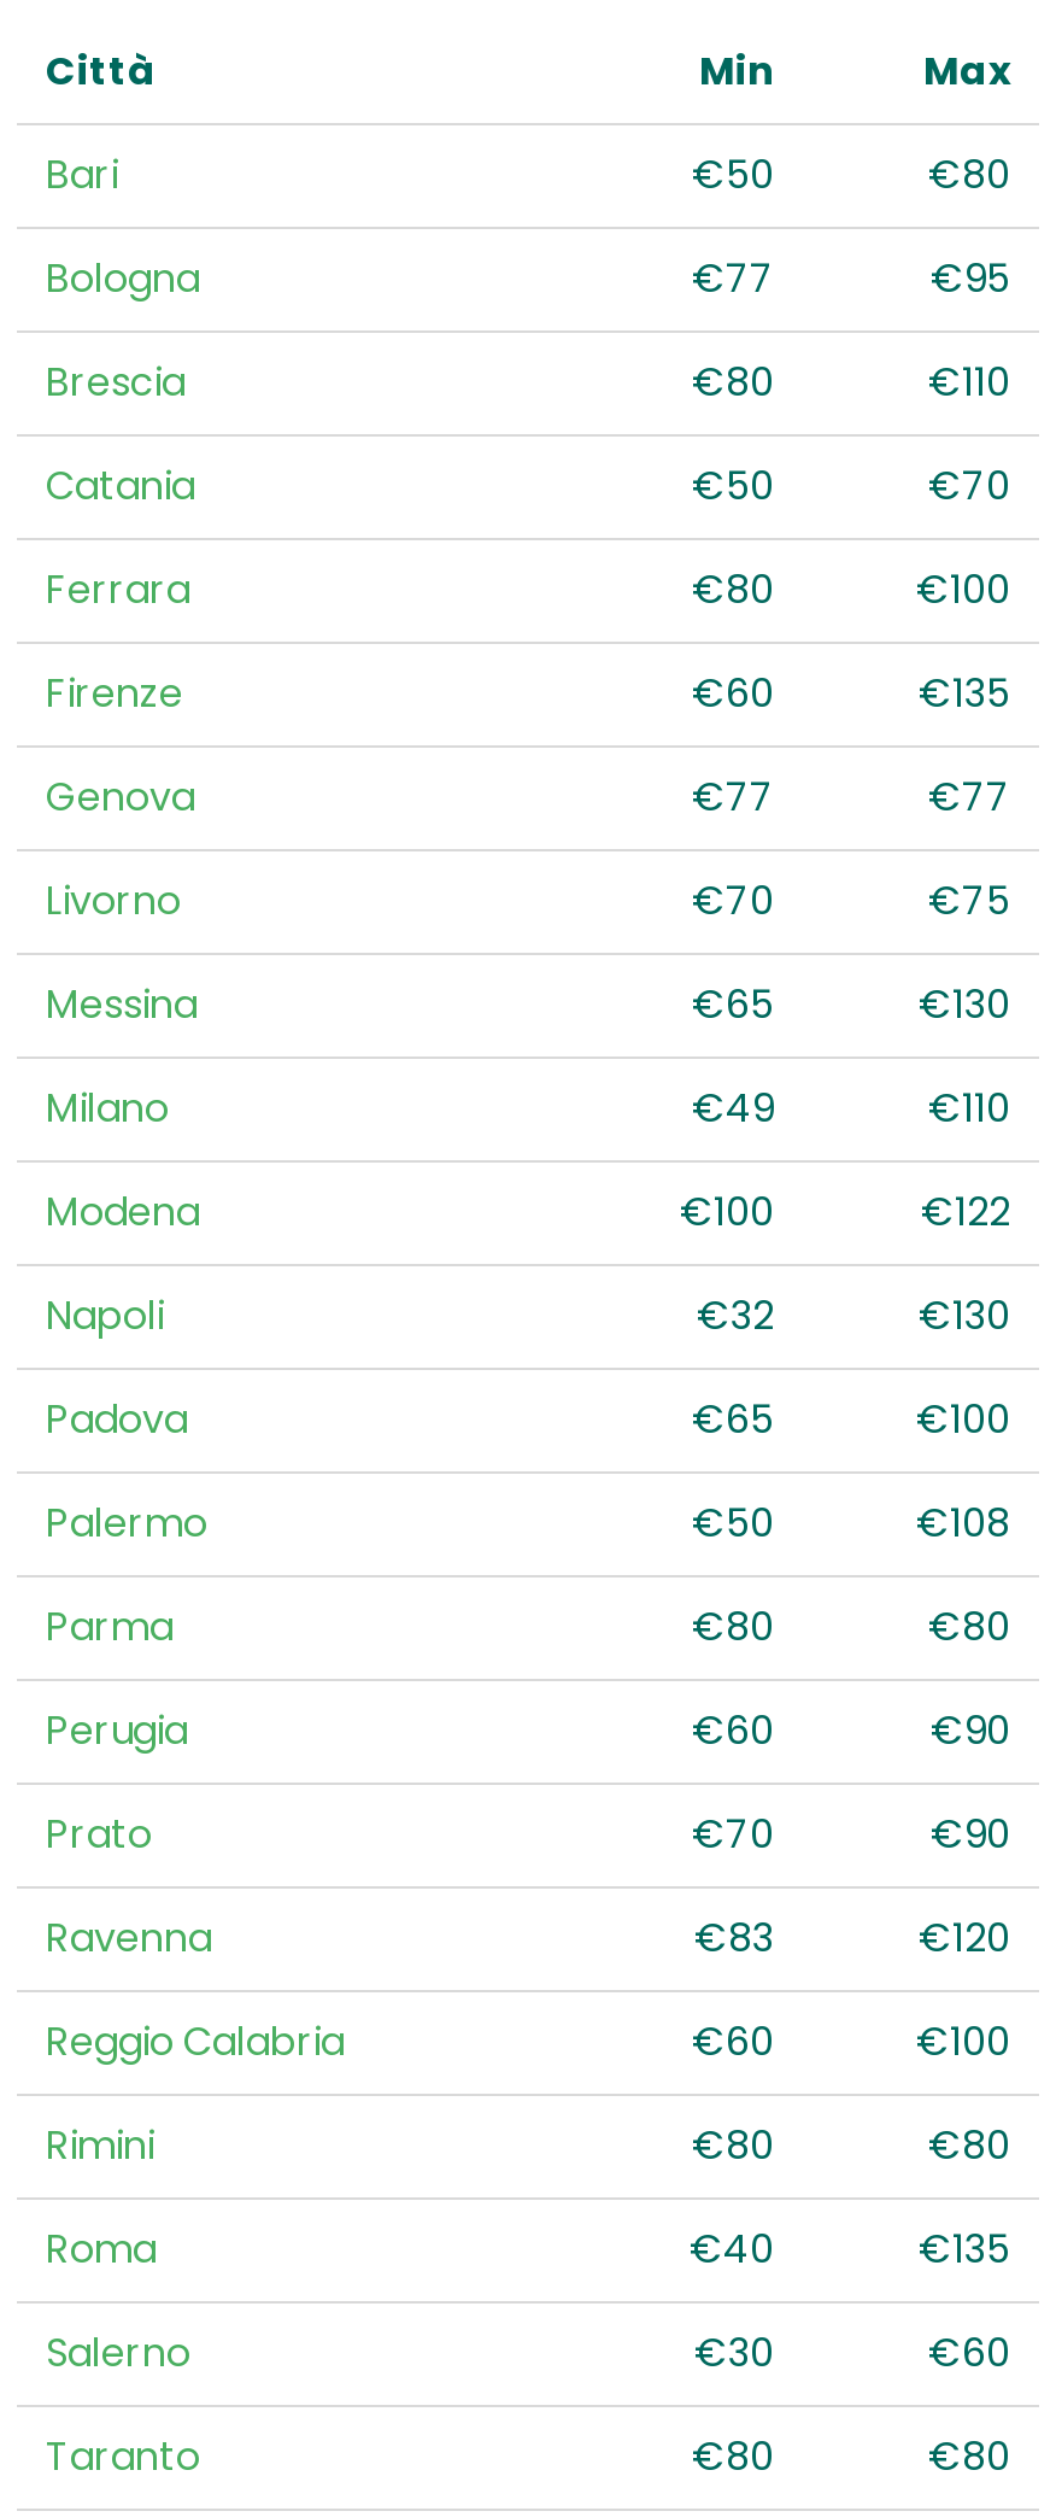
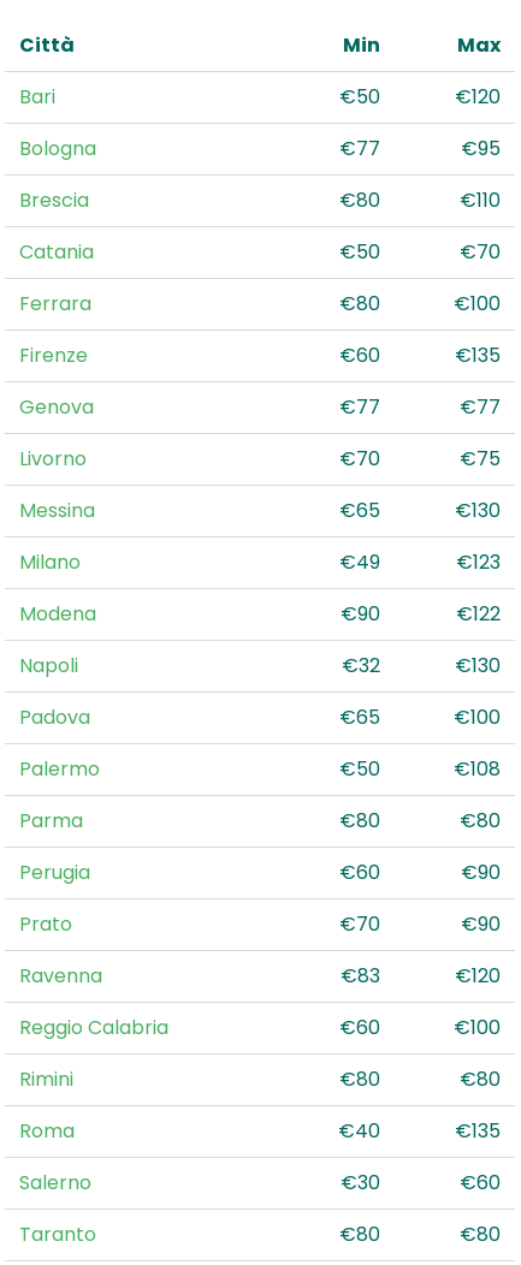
[928,147,1010,202] €80 -> [455,83,501,110] €120
[928,1080,1010,1136] €110 -> [456,548,501,576] €123
[680,1184,774,1239] €100 -> [341,600,380,627] €90

